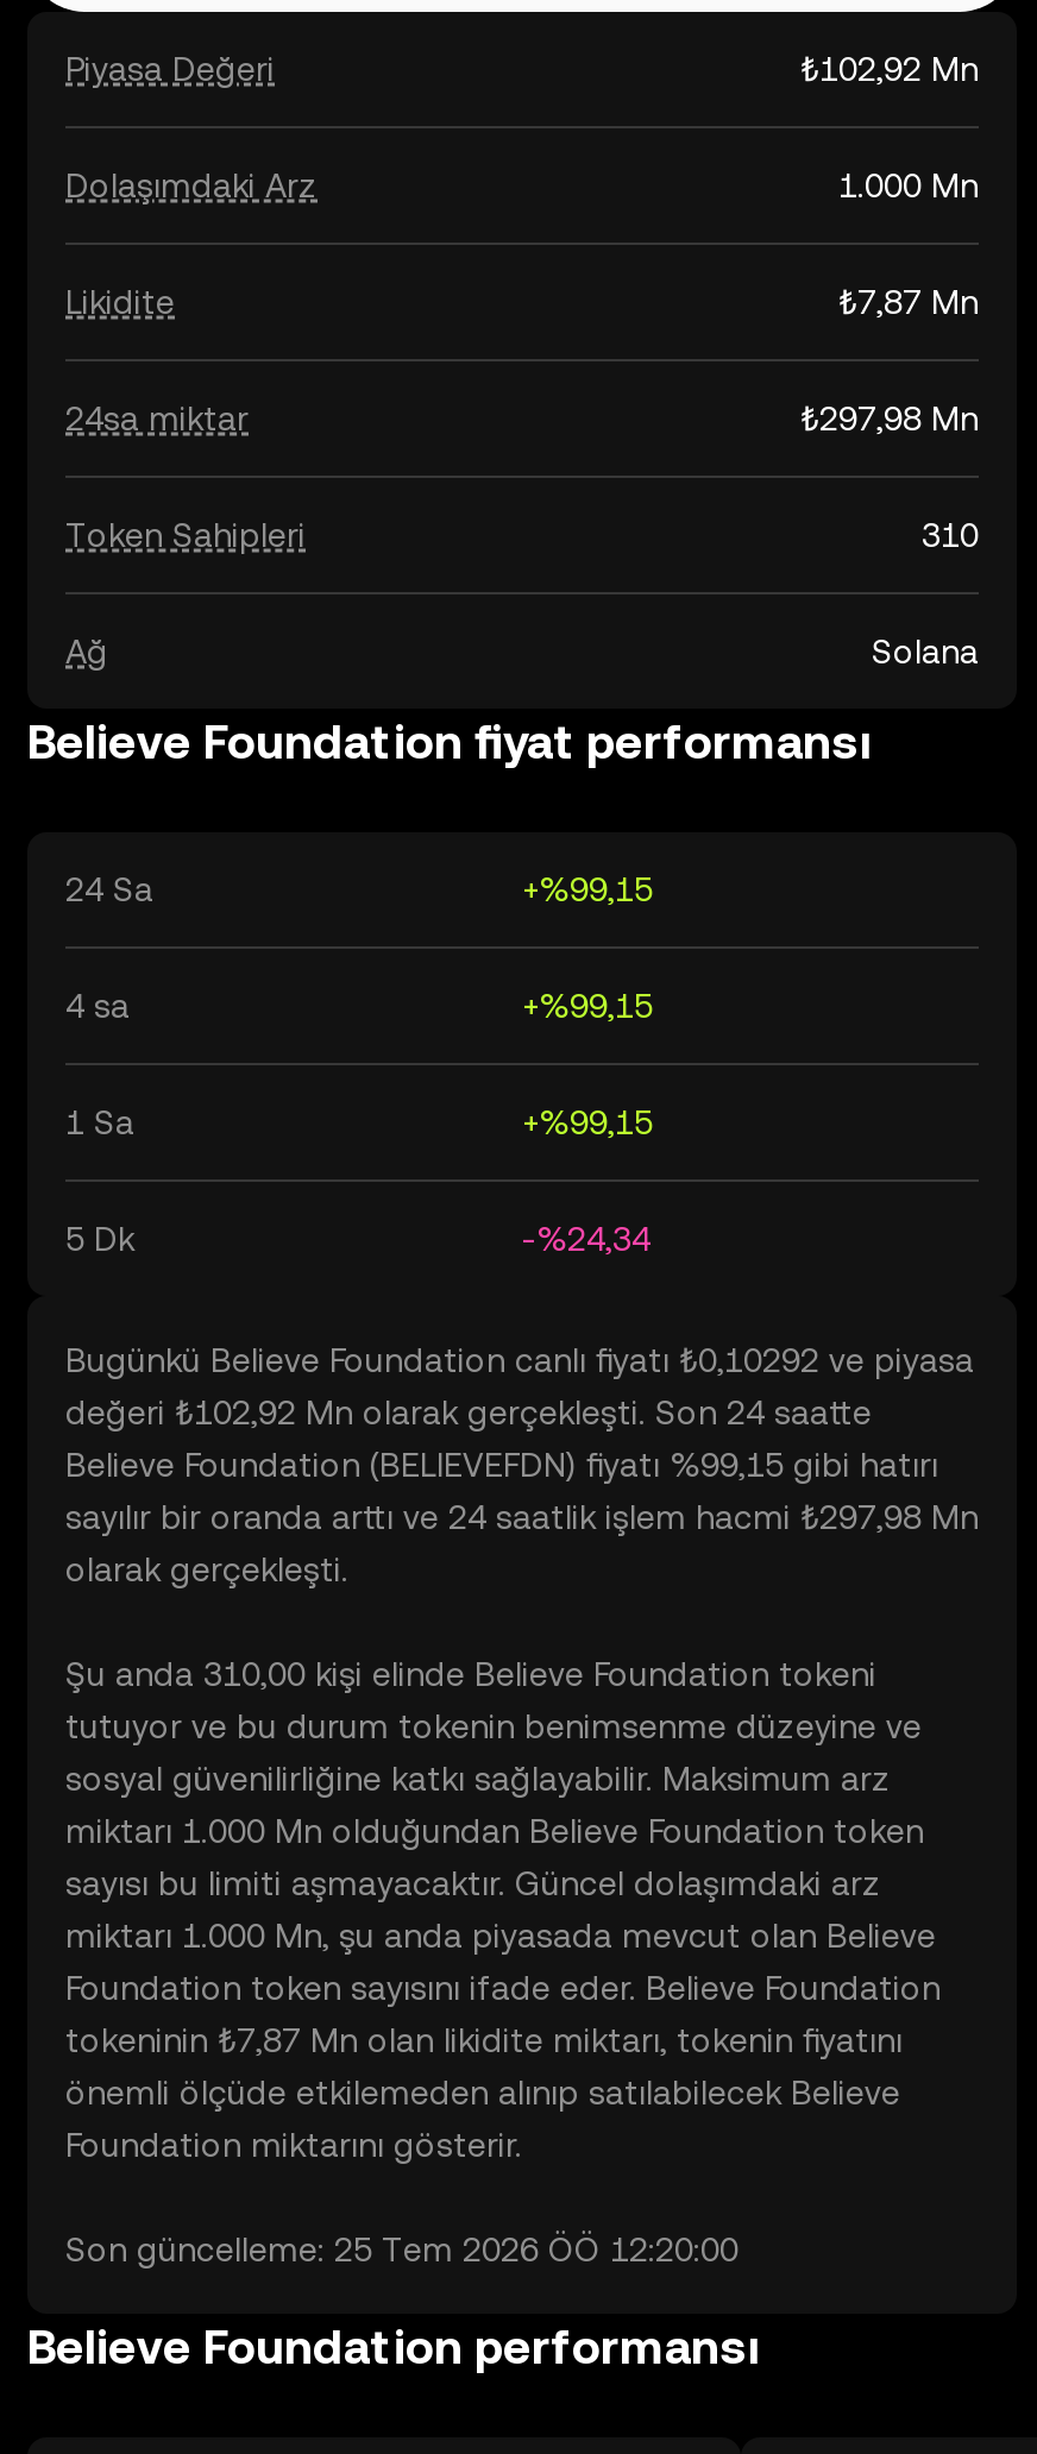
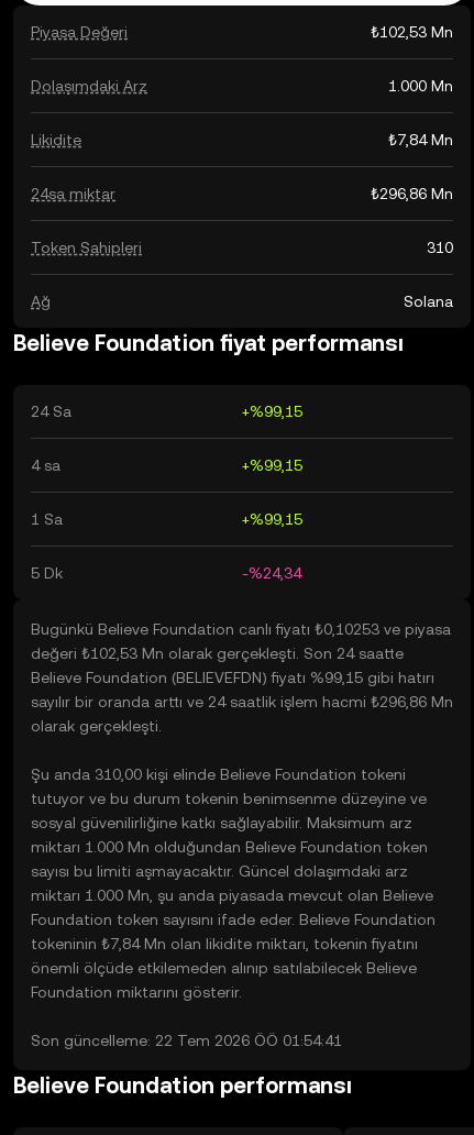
[800,50,979,88] ₺102,92 Mn -> [371,23,453,41] ₺102,53 Mn
[838,283,979,321] ₺7,87 Mn -> [388,131,453,148] ₺7,84 Mn
[800,399,979,438] ₺297,98 Mn -> [371,185,453,202] ₺296,86 Mn
[65,1341,974,1379] Bugünkü Believe Foundation canlı fiyatı ₺0,10292 ve piyasa -> [31,620,451,638] Bugünkü Believe Foundation canlı fiyatı ₺0,10253 ve piyasa
[65,1393,872,1431] değeri ₺102,92 Mn olarak gerçekleşti. Son 24 saatte -> [31,644,404,662] değeri ₺102,53 Mn olarak gerçekleşti. Son 24 saatte
[65,1498,979,1536] sayılır bir oranda arttı ve 24 saatlik işlem hacmi ₺297,98 Mn -> [31,693,453,710] sayılır bir oranda arttı ve 24 saatlik işlem hacmi ₺296,86 Mn
[65,2021,903,2059] tokeninin ₺7,87 Mn olan likidite miktarı, tokenin fiyatını -> [31,935,418,952] tokeninin ₺7,84 Mn olan likidite miktarı, tokenin fiyatını
[65,2230,739,2269] Son güncelleme: 25 Tem 2026 ÖÖ 12:20:00 -> [31,1032,342,1049] Son güncelleme: 22 Tem 2026 ÖÖ 01:54:41

